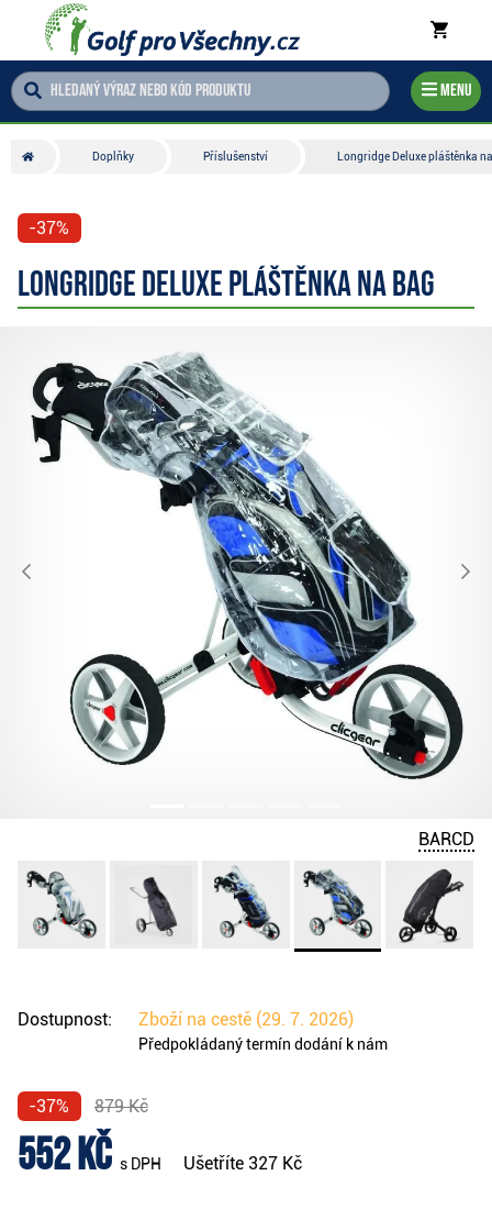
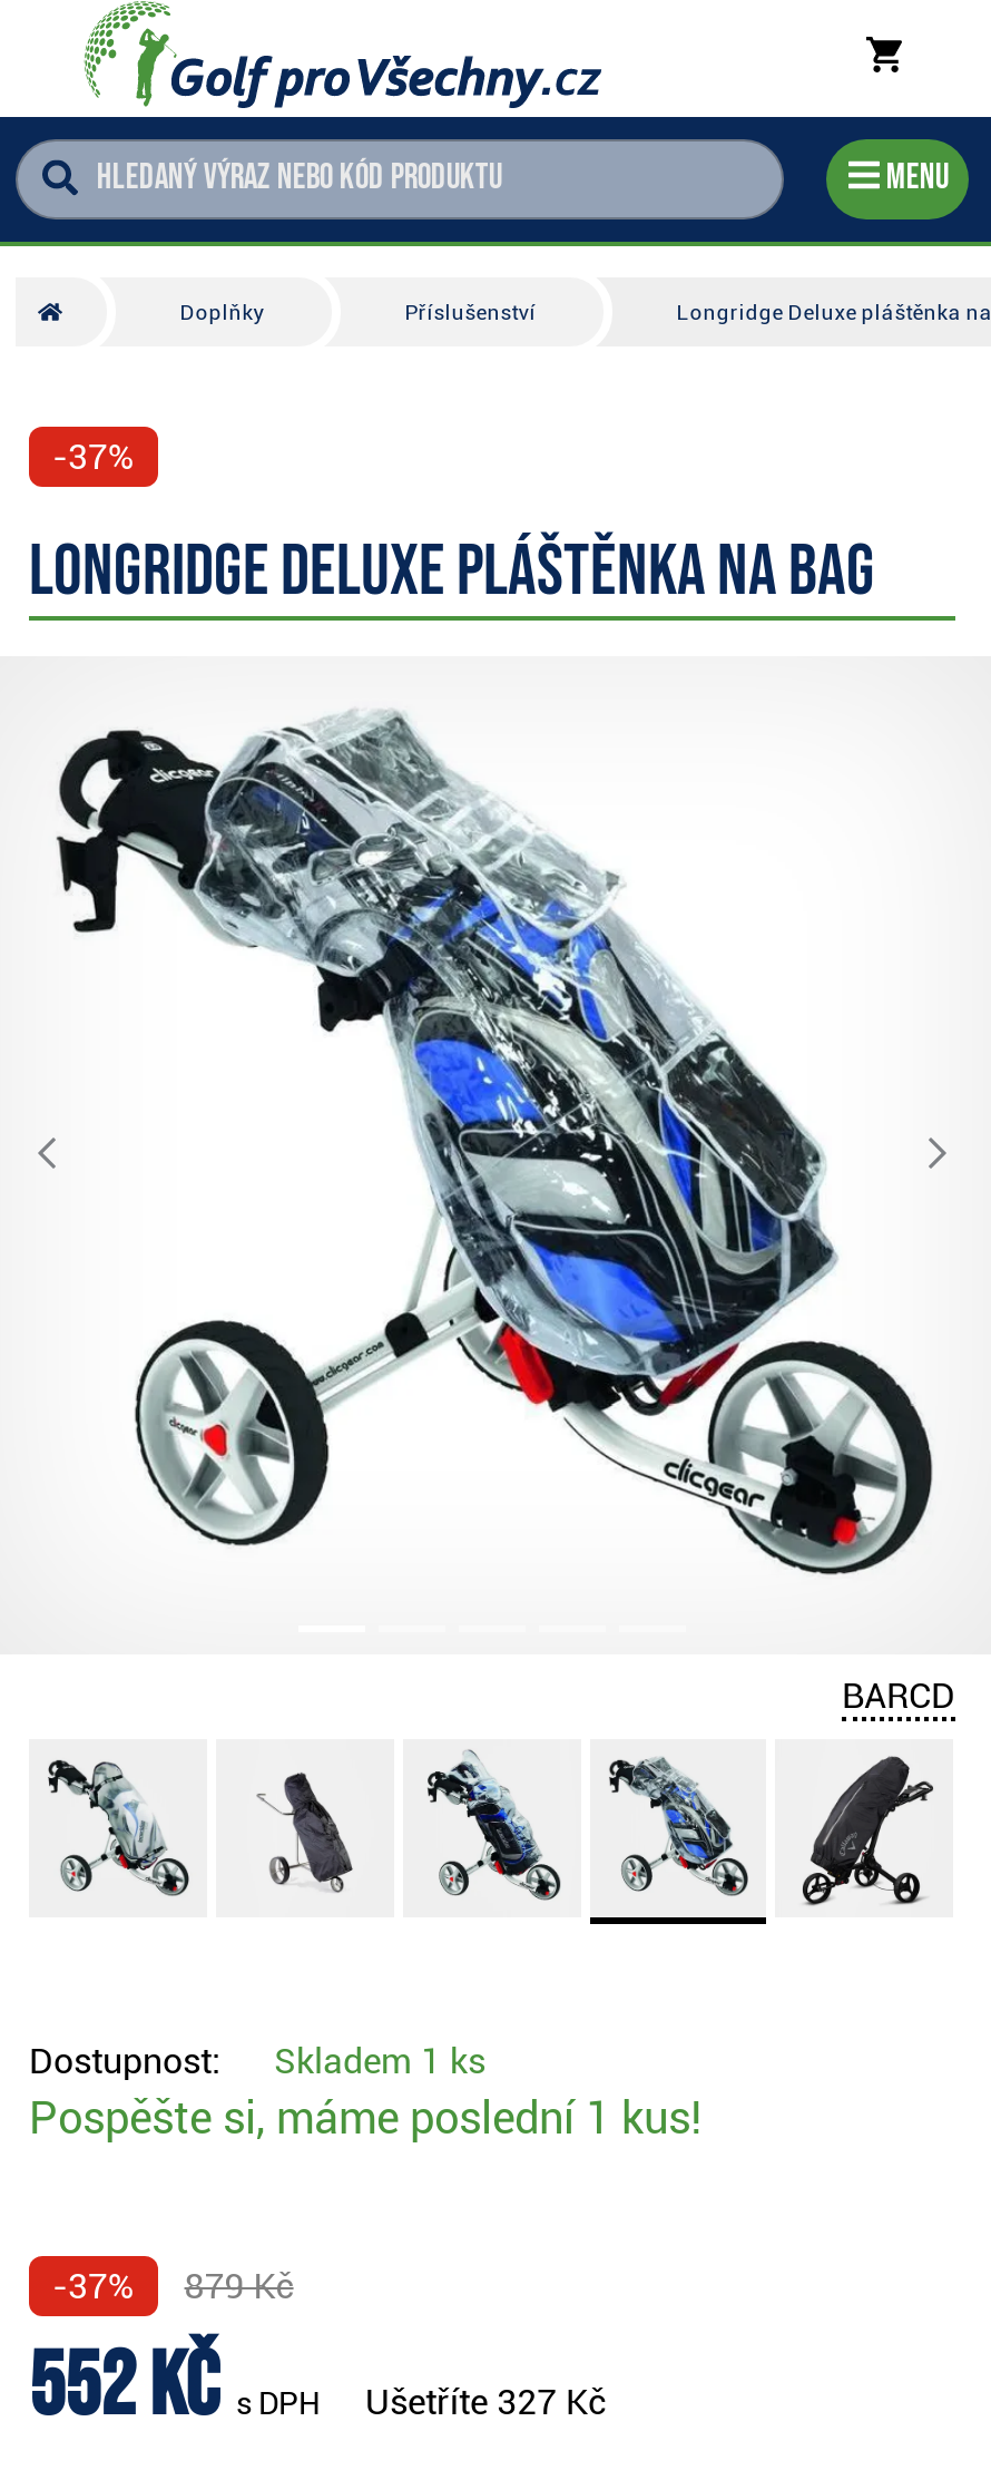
[138,1009,388,1053] Zboží na cestě (29. 7. 2026) | Předpokládaný termín dodání k nám -> [29,2040,701,2145] Skladem 1 ks | Pospěšte si, máme poslední 1 kus!

